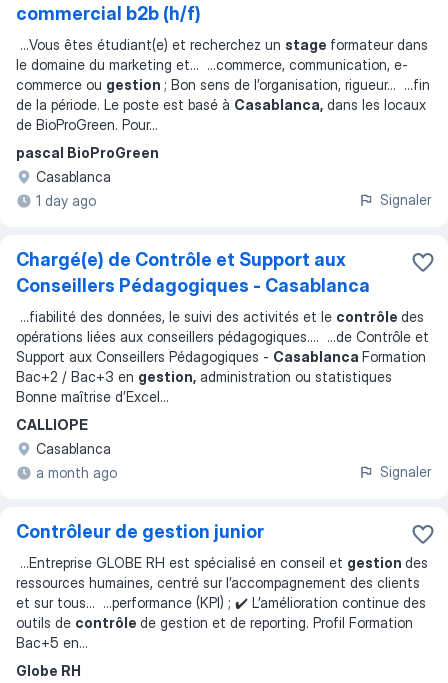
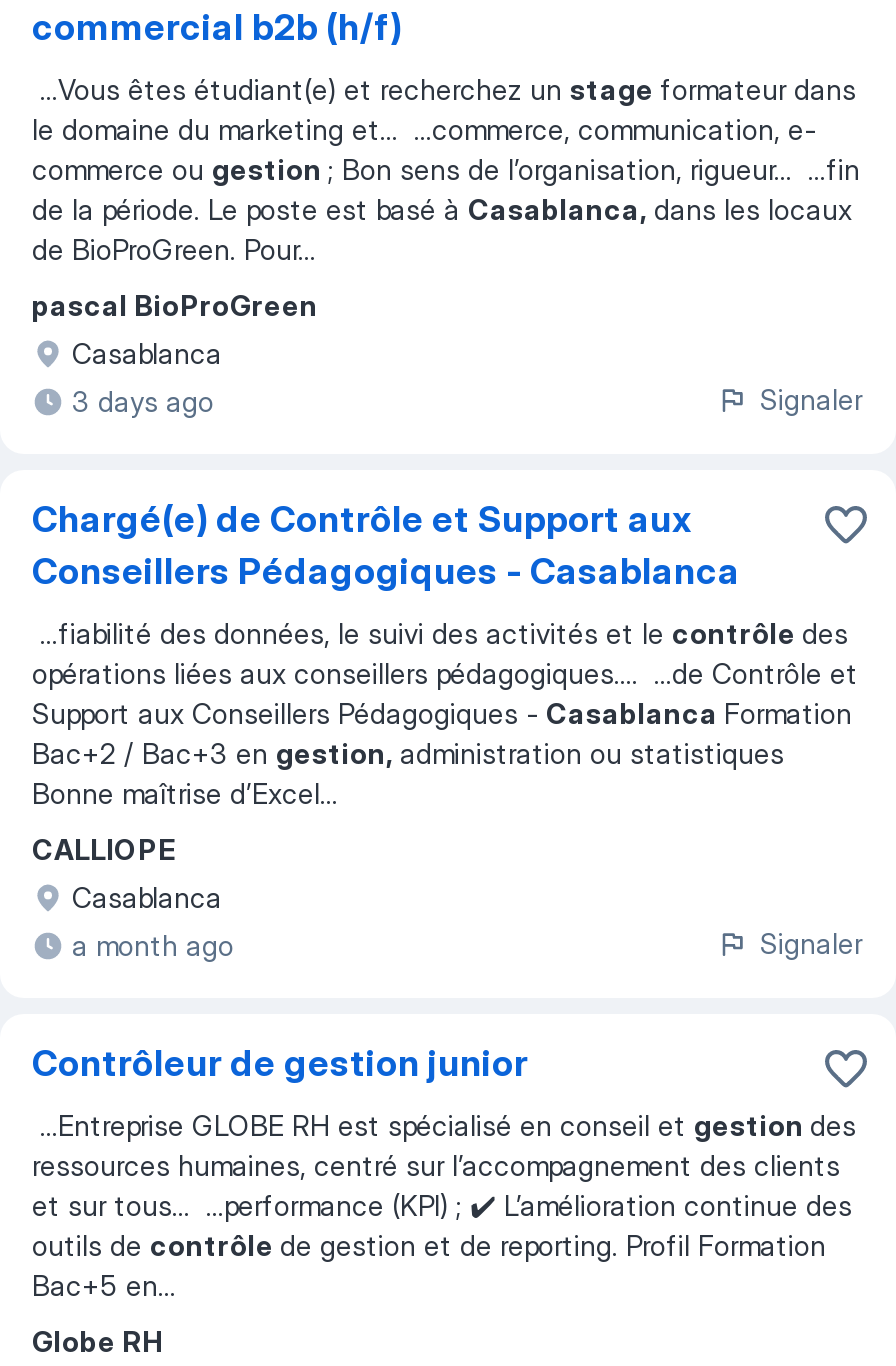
[36,192,96,209] 1 day ago -> [72,384,214,418] 3 days ago

